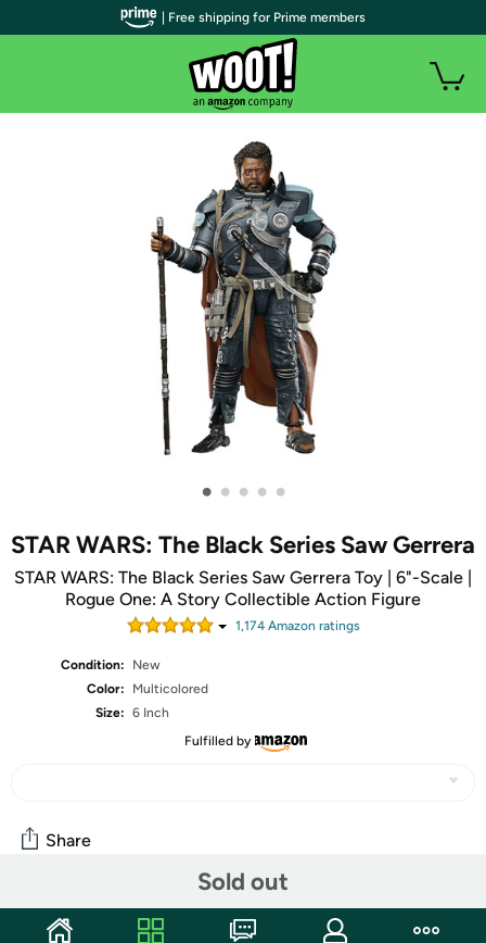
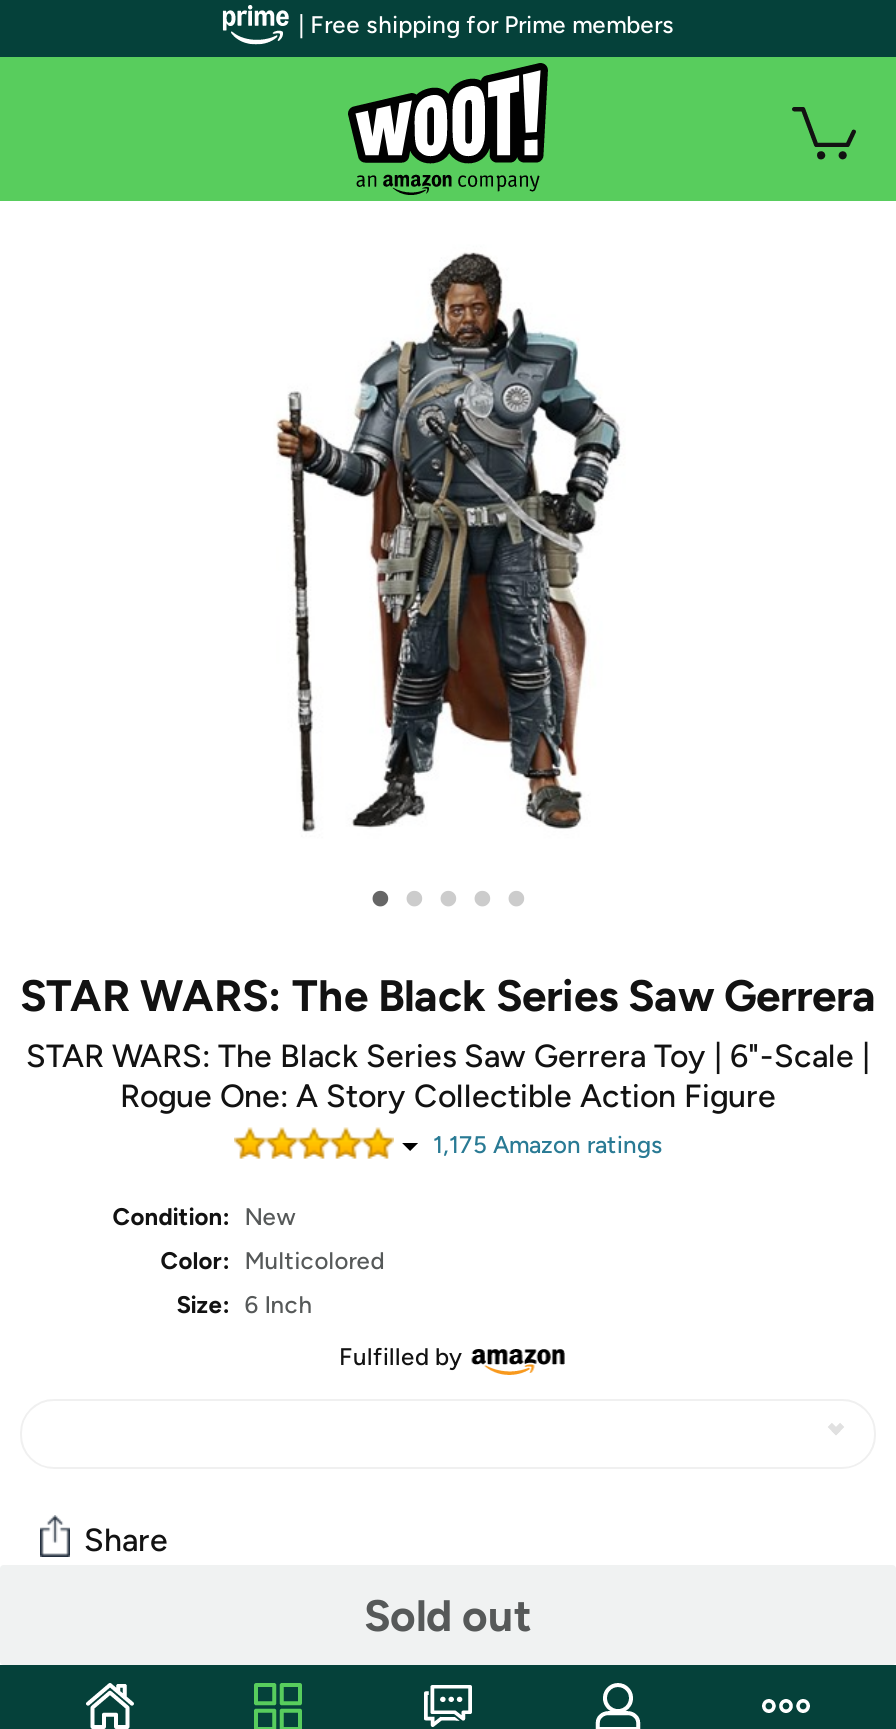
[235,618,360,633] 1,174 Amazon ratings -> [433,1131,663,1159] 1,175 Amazon ratings

